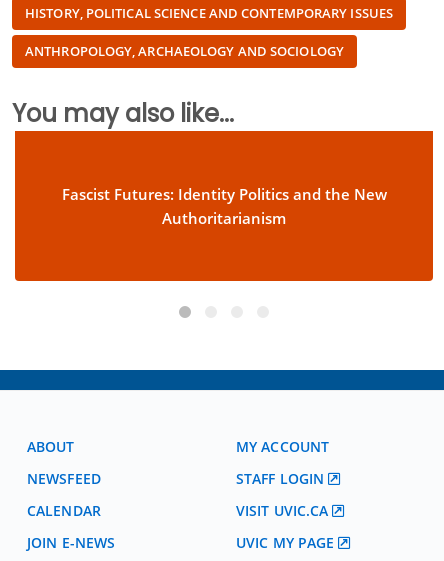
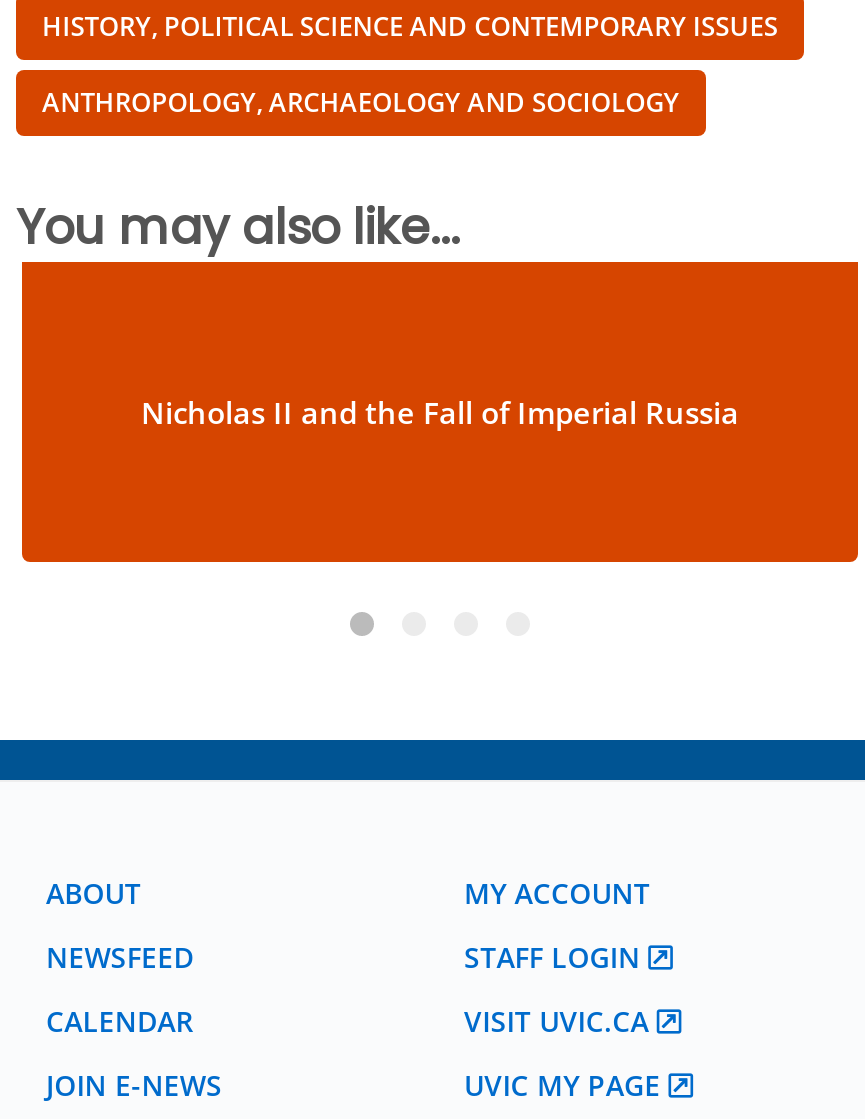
[61,184,386,228] Fascist Futures: Identity Politics and the New | Authoritarianism -> [141,393,739,433] Nicholas II and the Fall of Imperial Russia

